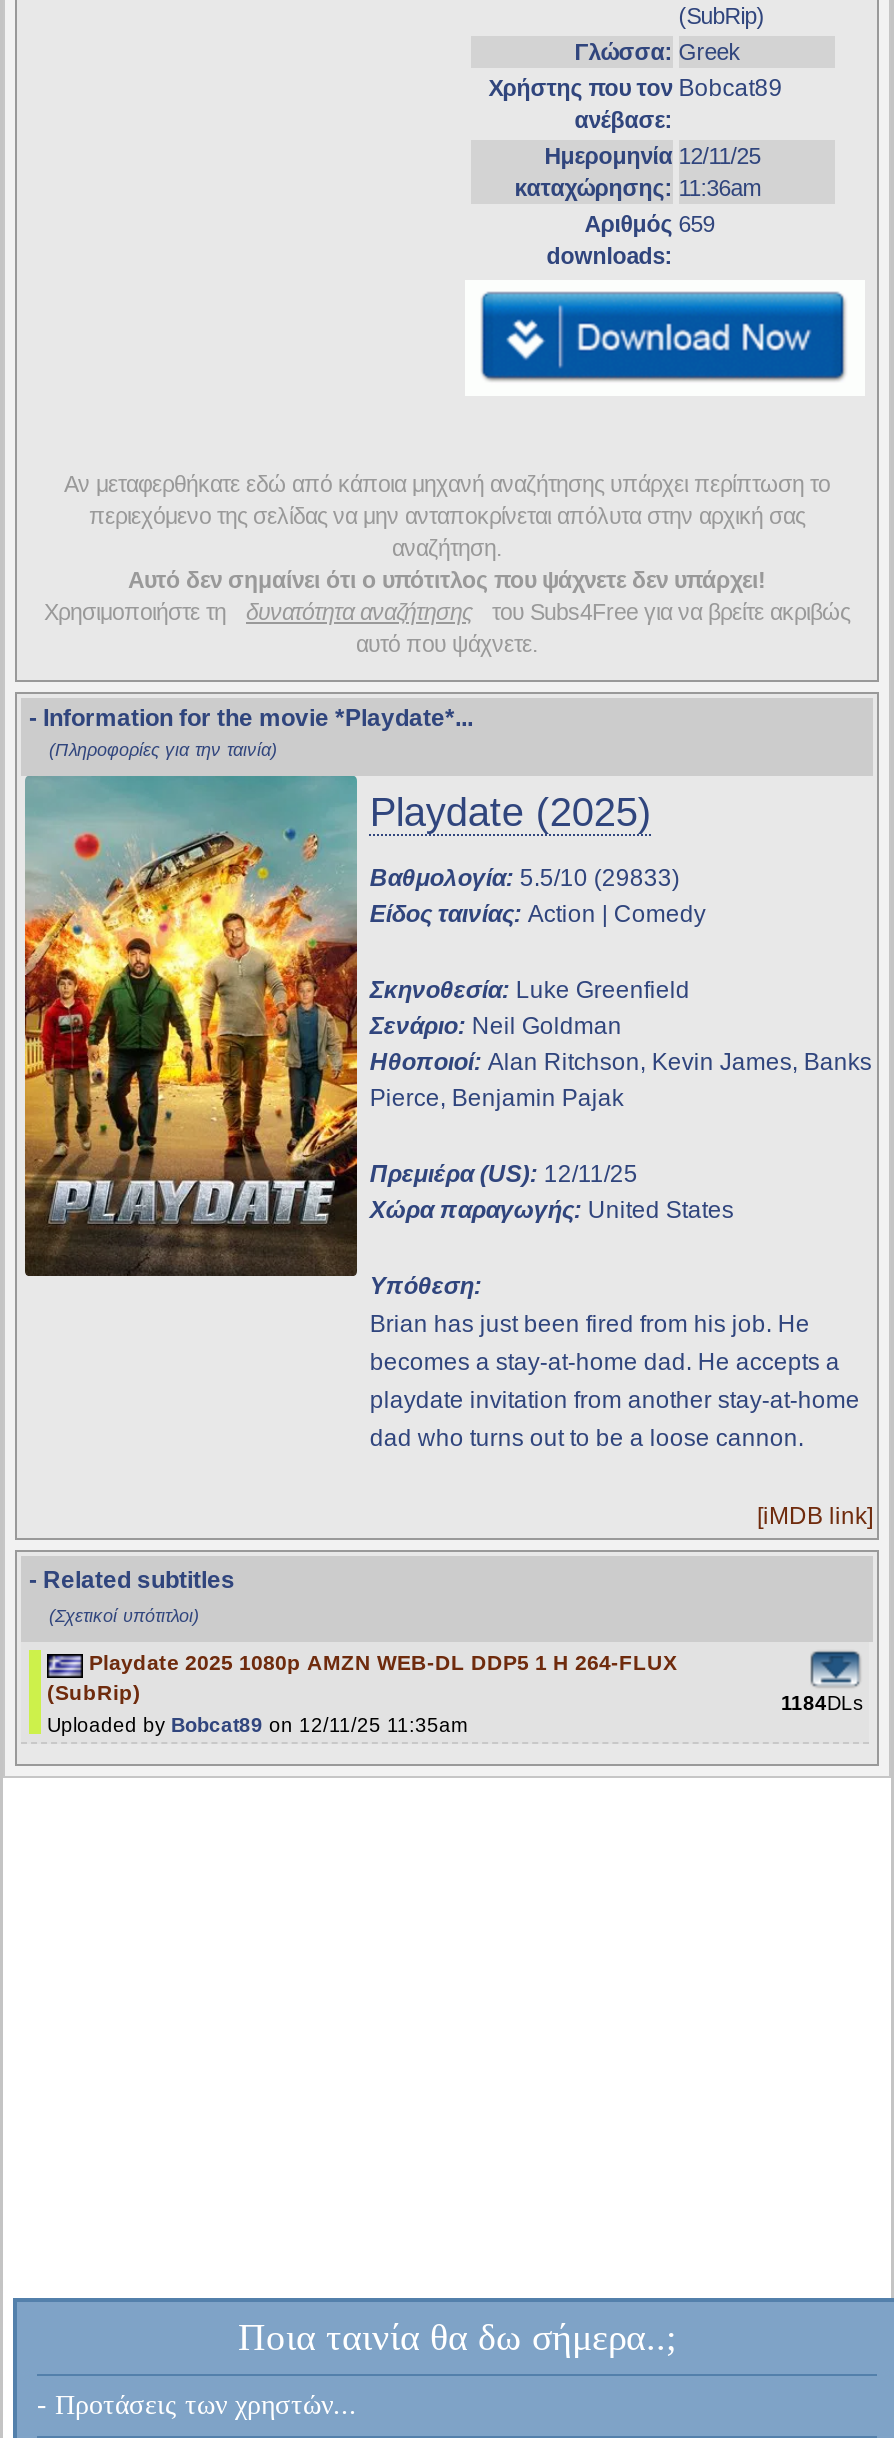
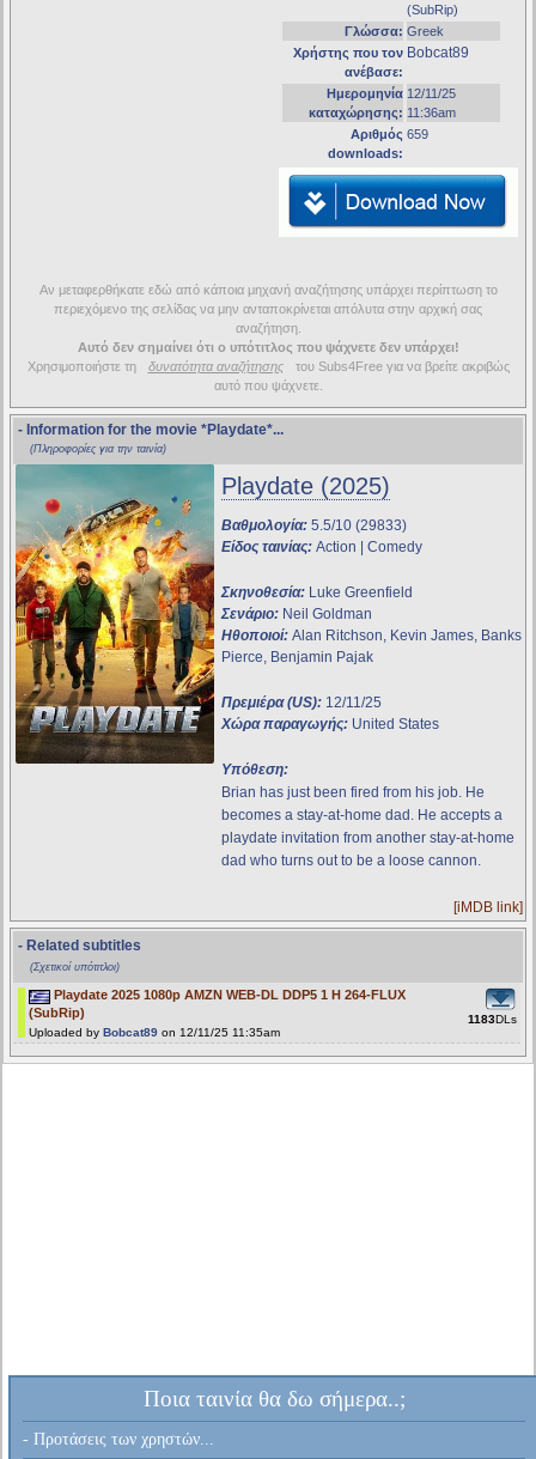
[781,1693,863,1715] 1184DLs -> [468,1013,517,1026] 1183DLs

